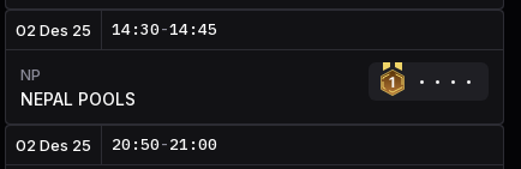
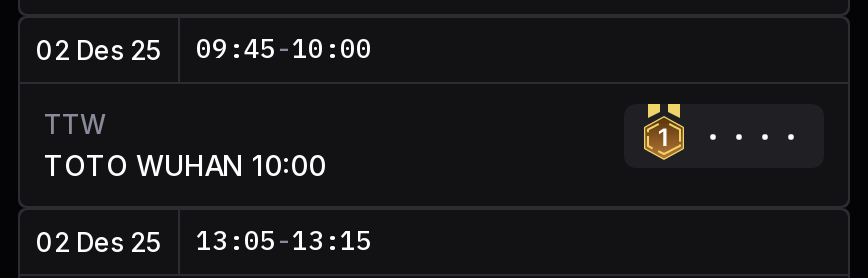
[16,19,217,40] 02 Des 25 14:30 -14:45 -> [36,32,372,66] 02 Des 25 09:45 -10:00
[20,65,136,109] NP | NEPAL POOLS -> [44,108,326,182] TTW | TOTO WUHAN 10:00
[16,134,217,155] 02 Des 25 20:50 -21:00 -> [36,224,372,258] 02 Des 25 13:05 -13:15

